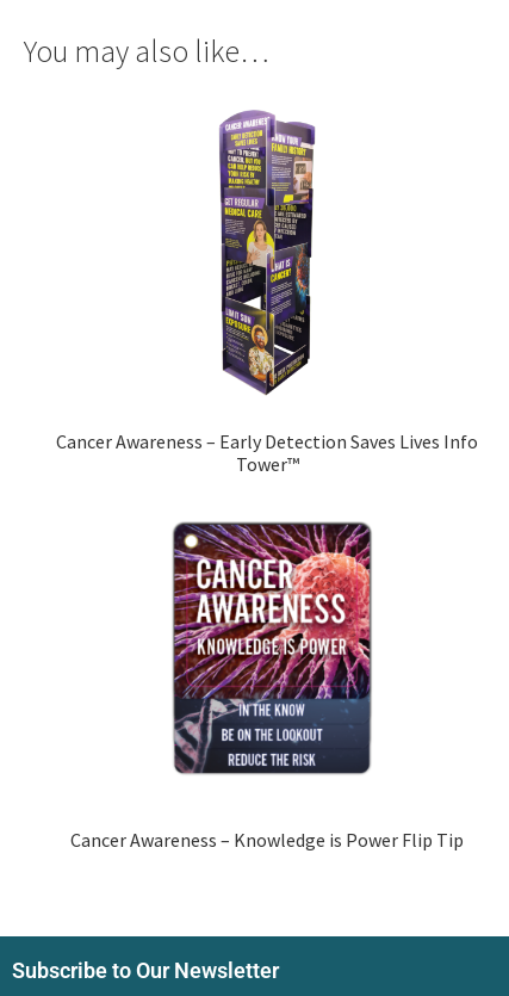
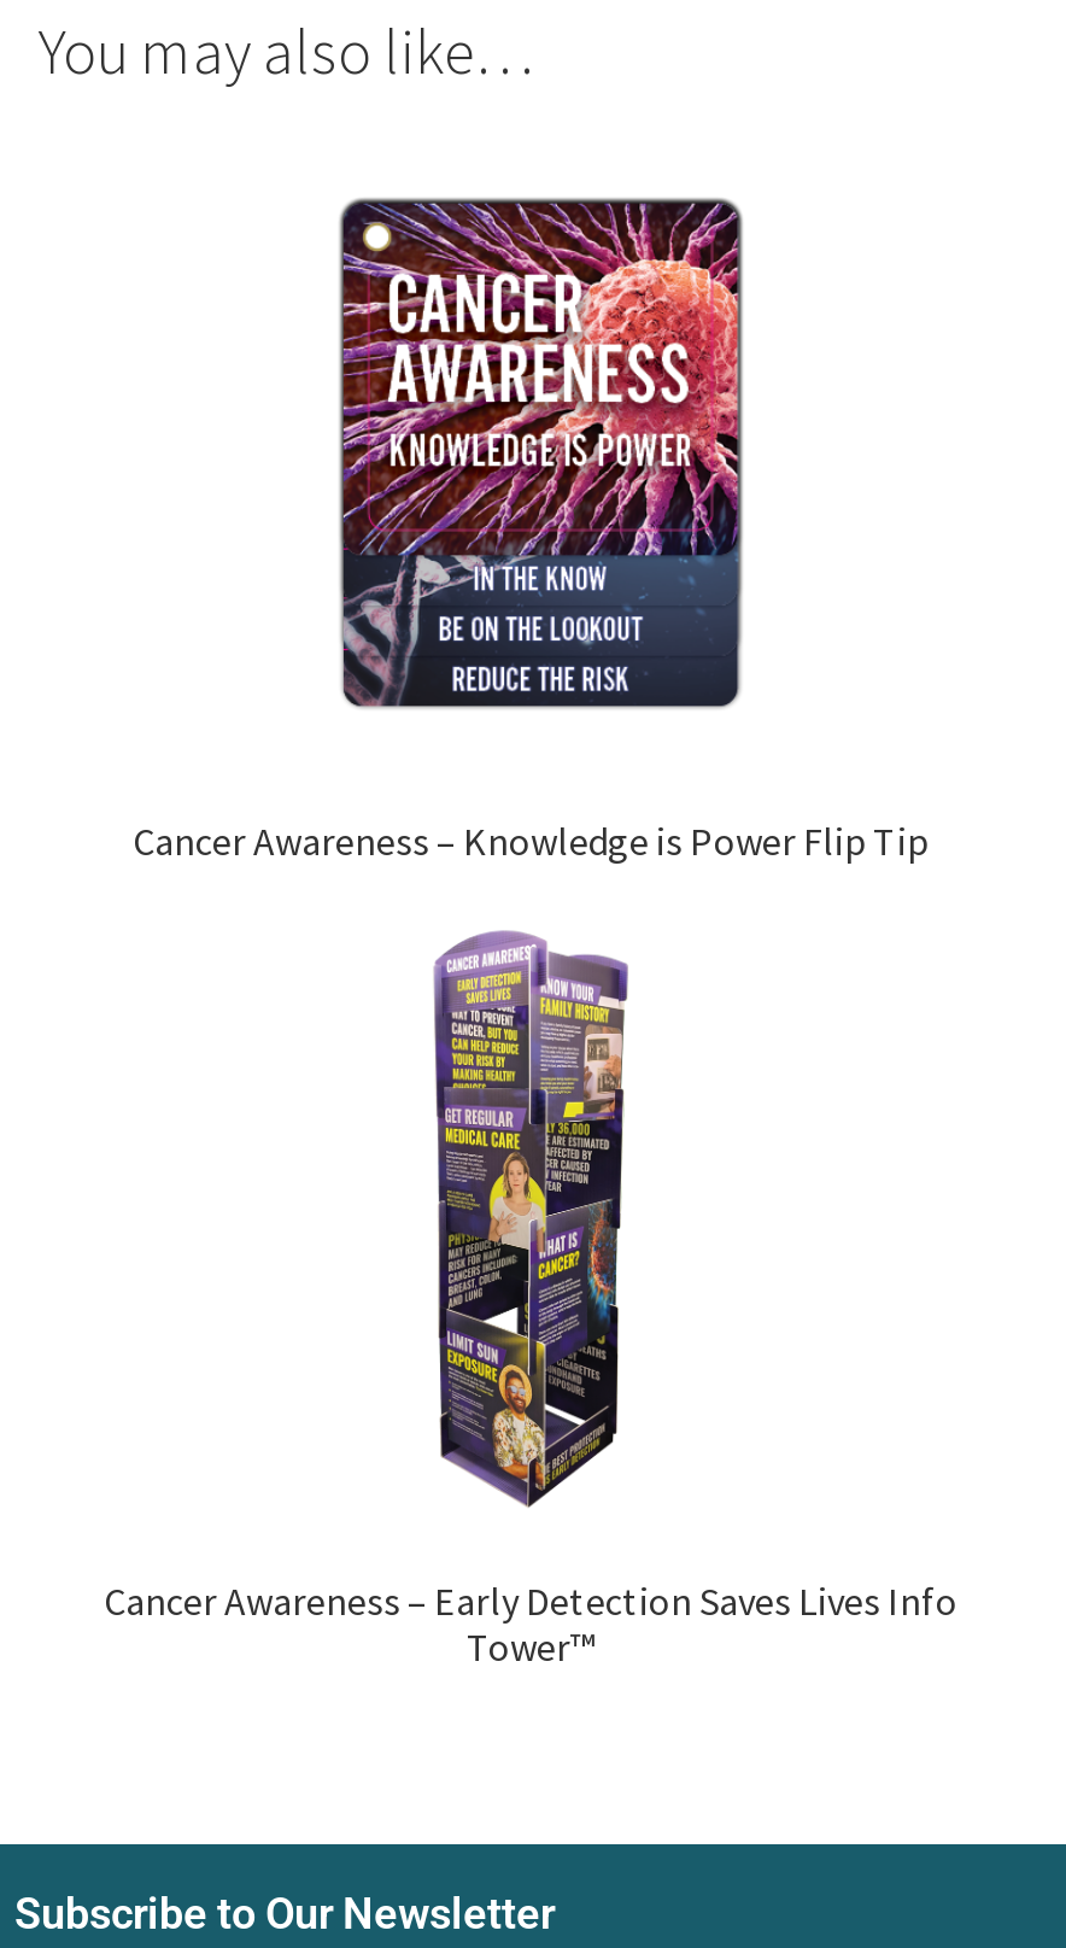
moved [56,109,478,476] -> [104,928,957,1670]: [image] | Cancer Awareness – Early Detection Saves Lives Info | Tower™
moved [172,521,373,775] -> [338,197,745,710]: [image]
moved [70,827,464,851] -> [133,817,929,865]: Cancer Awareness – Knowledge is Power Flip Tip

